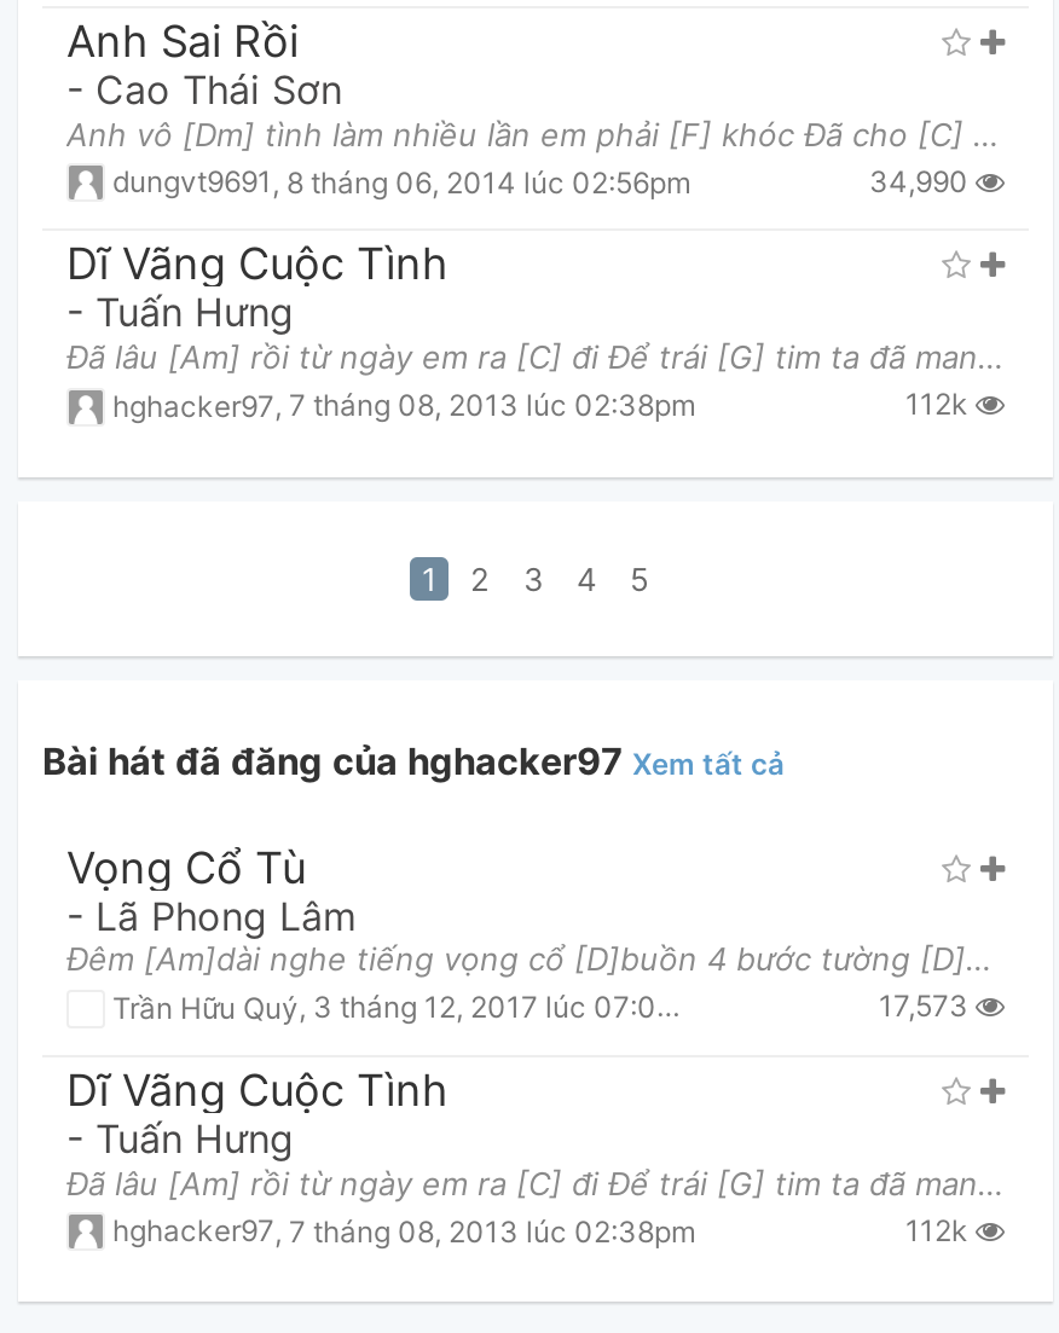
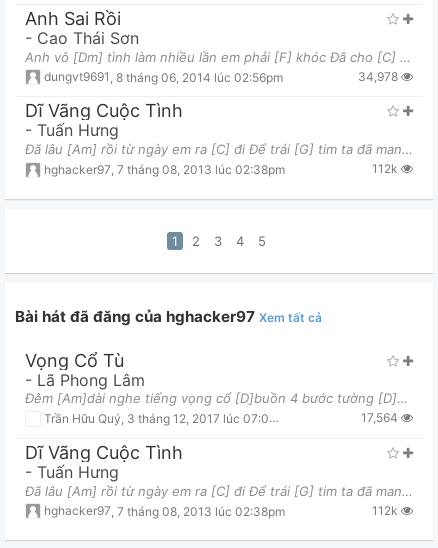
[869,162,976,199] 34,990 -> [358,69,401,84] 34,978
[879,988,976,1024] 17,573 -> [361,410,401,425] 17,564

